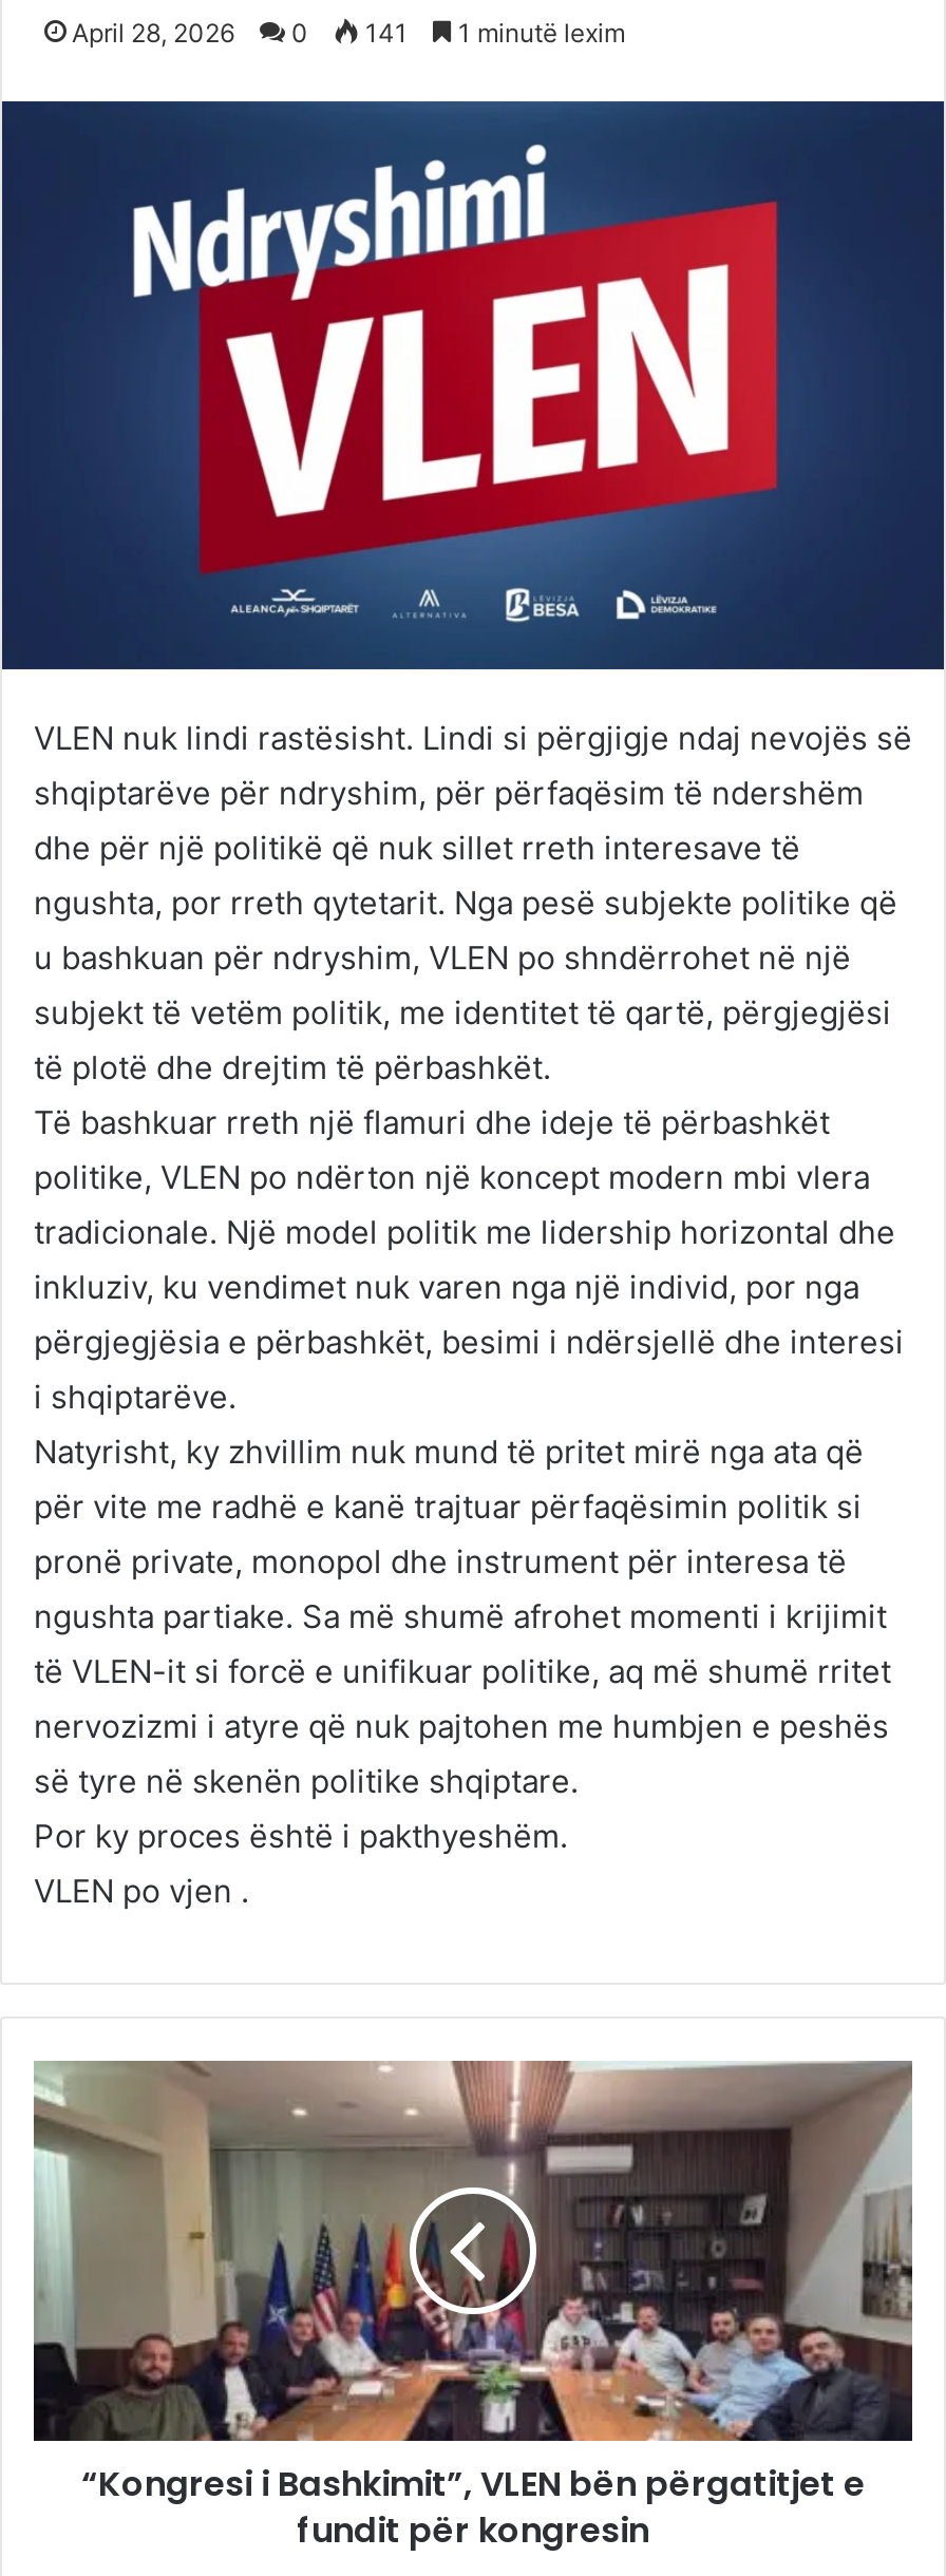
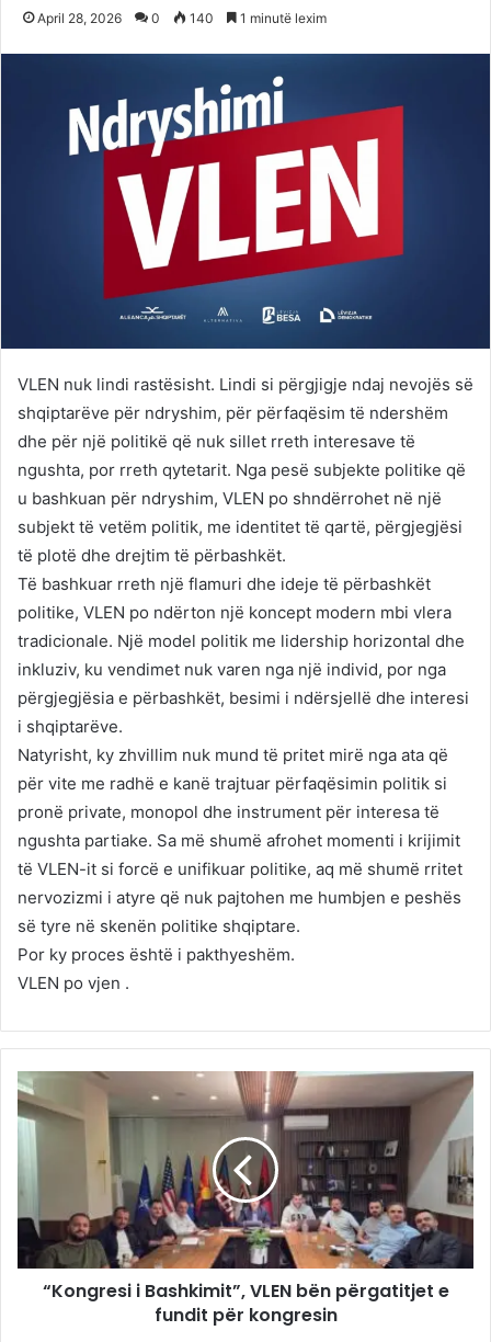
[72,17,625,49] April 28, 2026 0 141 1 minutë lexim -> [37,10,327,26] April 28, 2026 0 140 1 minutë lexim

